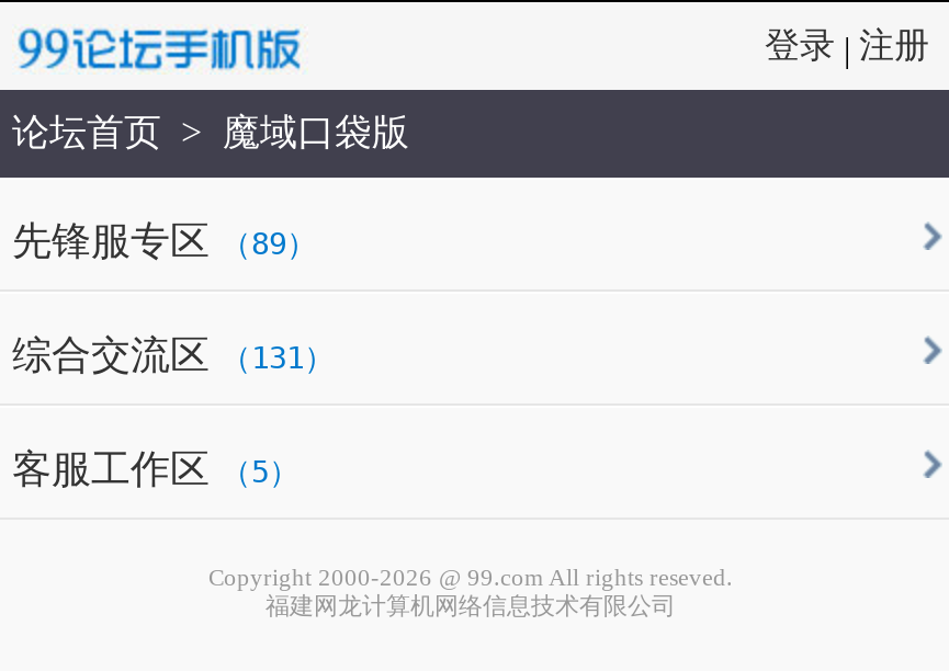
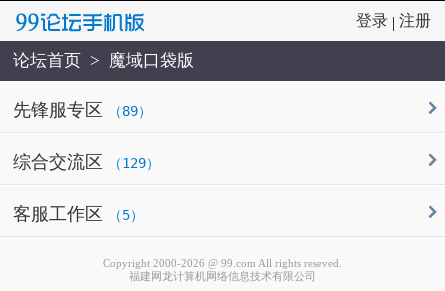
[12,333,335,377] 综合交流区（131） -> [13,152,160,172] 综合交流区（129）

